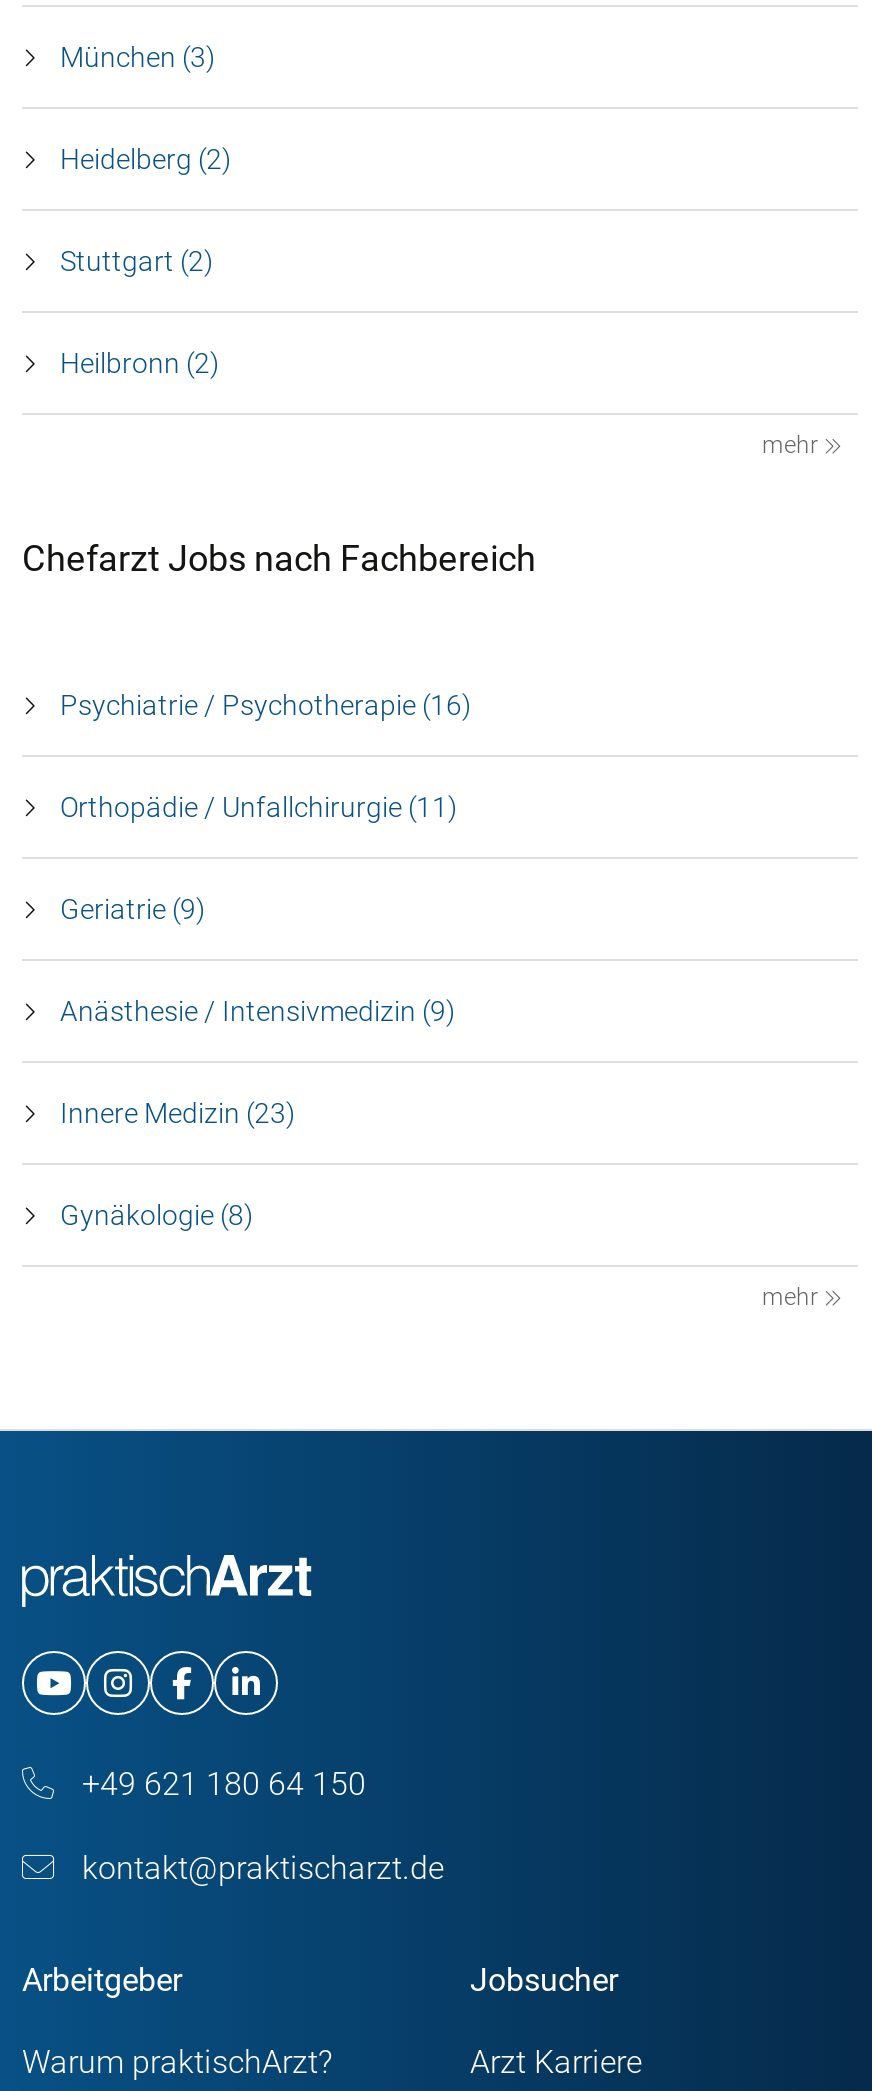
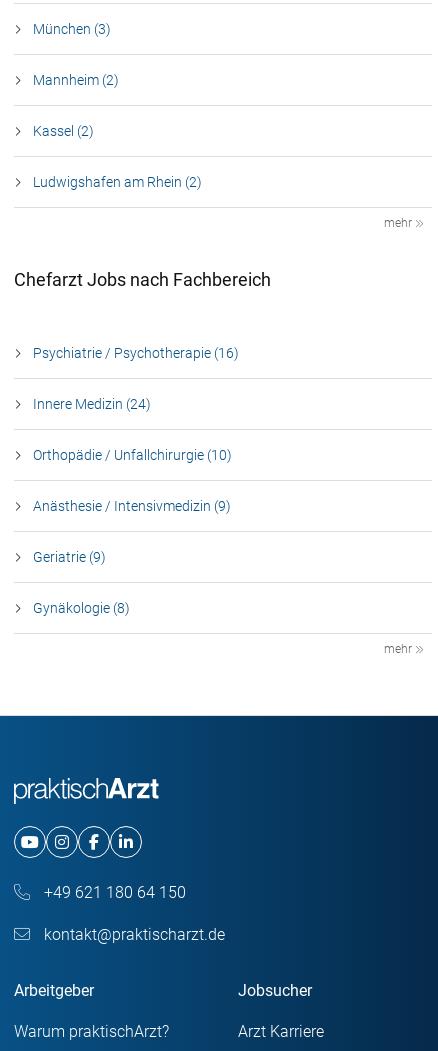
[60,143,232,175] Heidelberg (2) -> [33,72,119,88] Mannheim (2)
[60,245,214,277] Stuttgart (2) -> [33,123,94,139] Kassel (2)
[60,347,220,379] Heilbronn (2) -> [33,174,202,190] Ludwigshafen am Rhein (2)
[60,791,458,823] Orthopädie / Unfallchirurgie (11) -> [33,396,151,412] Innere Medizin (24)
[60,893,206,925] Geriatrie (9) -> [33,447,232,463] Orthopädie / Unfallchirurgie (10)
[60,1097,296,1129] Innere Medizin (23) -> [33,549,106,565] Geriatrie (9)

